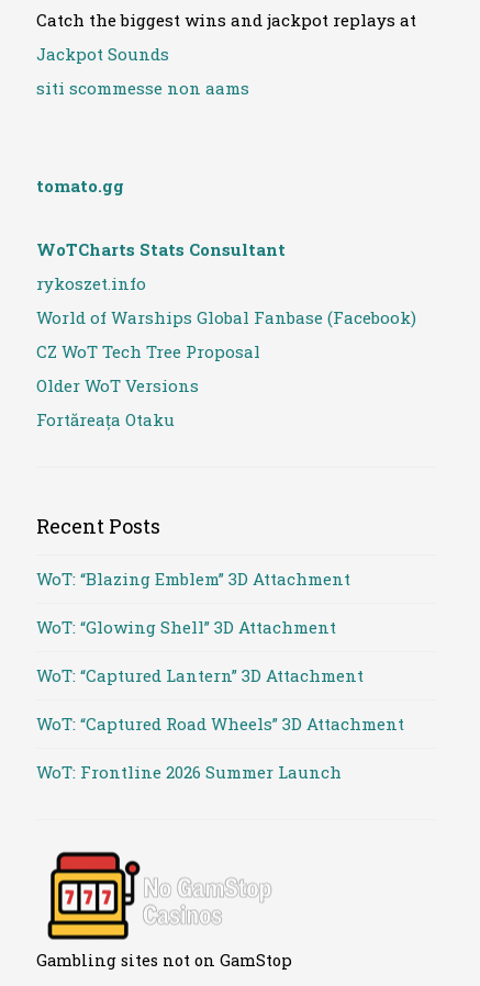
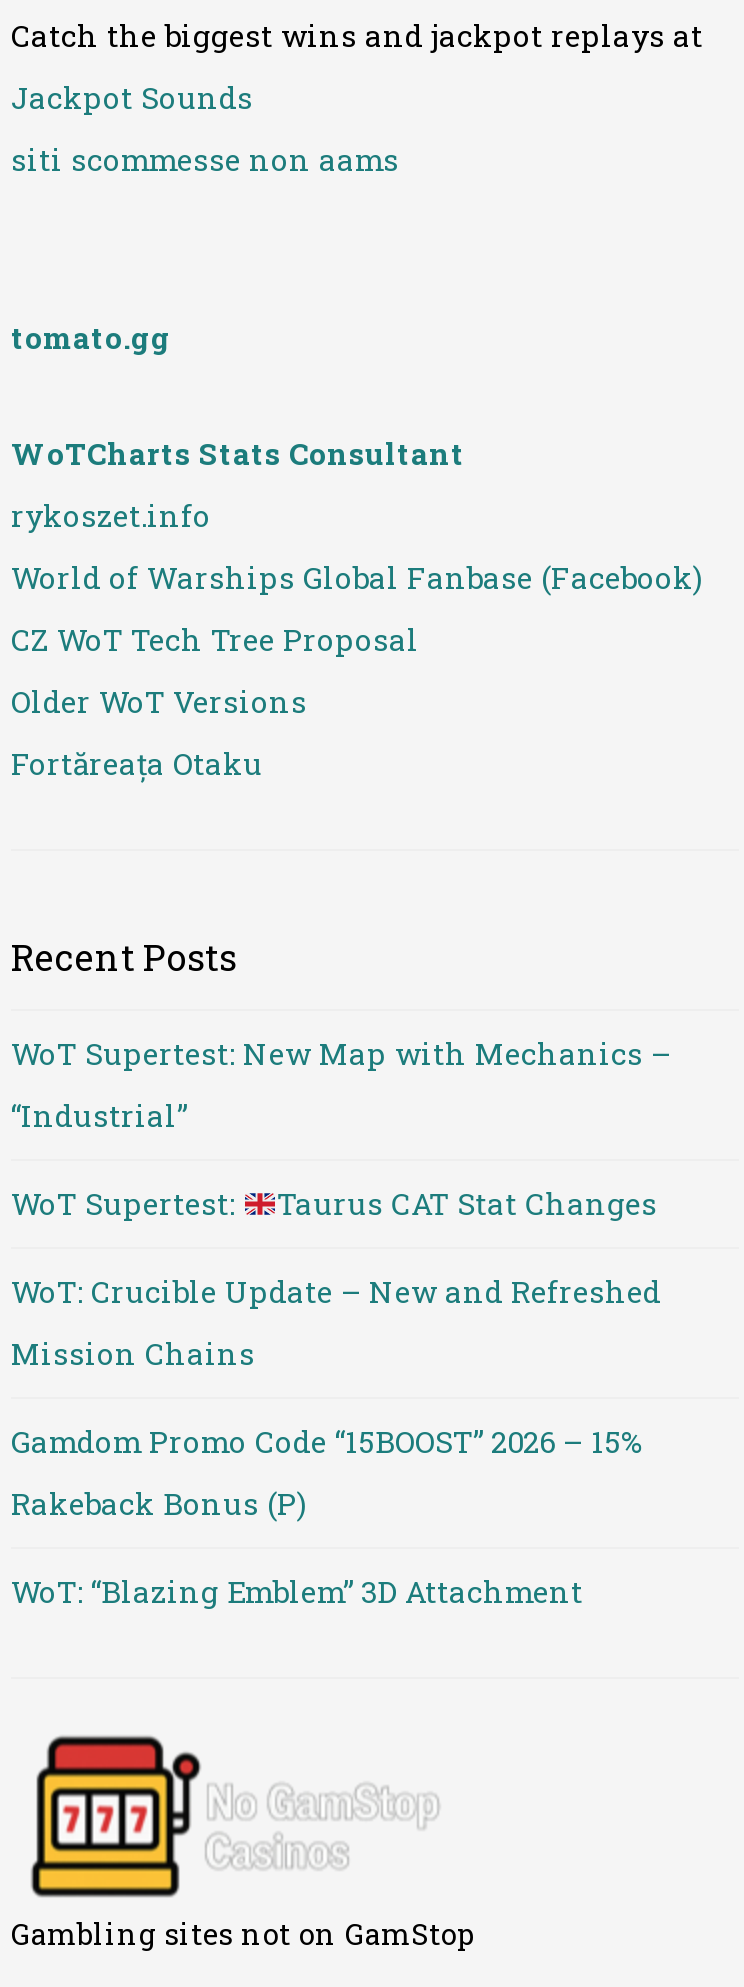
none -> [11,1033,671,1523] WoT Supertest: New Map with Mechanics – | “Industrial” | WoT Supertest: | Taurus CAT Stat Changes | WoT: Crucible Update – New and Refreshed | Mission Chains | Gamdom Promo Code “15BOOST” 2026 – 15% | Rakeback Bonus (P)
moved [36,568,350,590] -> [11,1571,583,1611]: WoT: “Blazing Emblem” 3D Attachment
[36,616,404,783] WoT: “Glowing Shell” 3D Attachment | WoT: “Captured Lantern” 3D Attachment | WoT: “Captured Road Wheels” 3D Attachment | WoT: Frontline 2026 Summer Launch -> none

